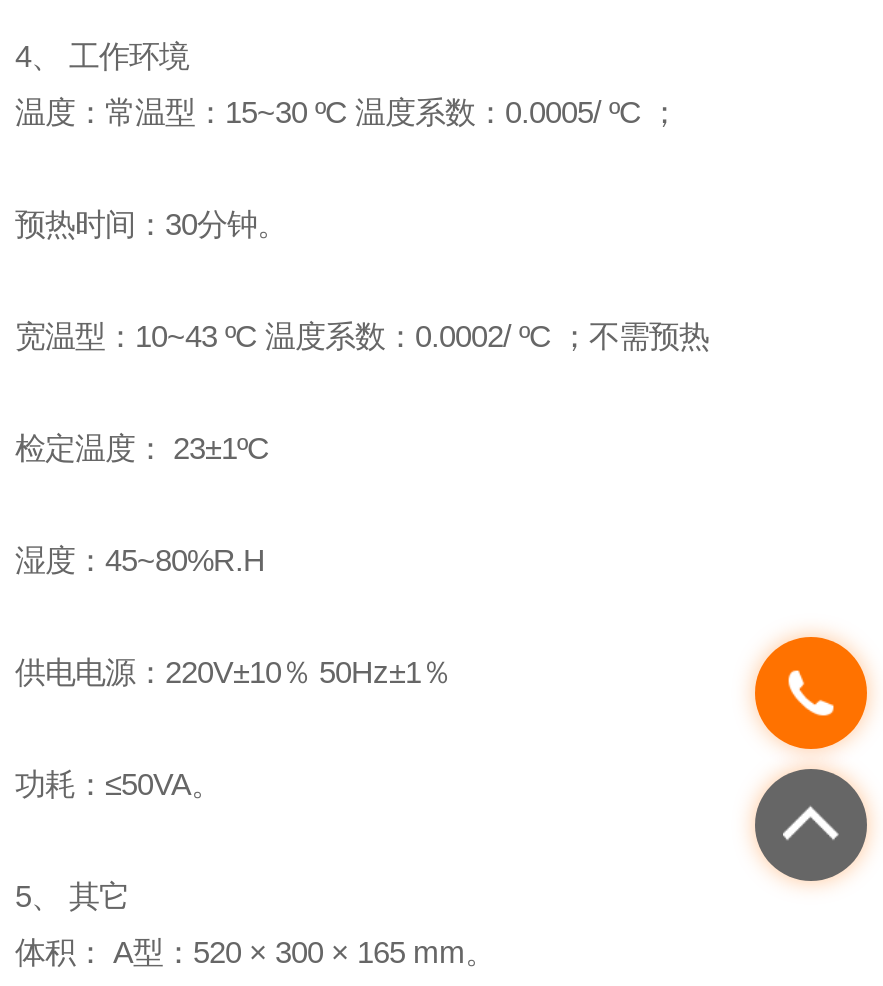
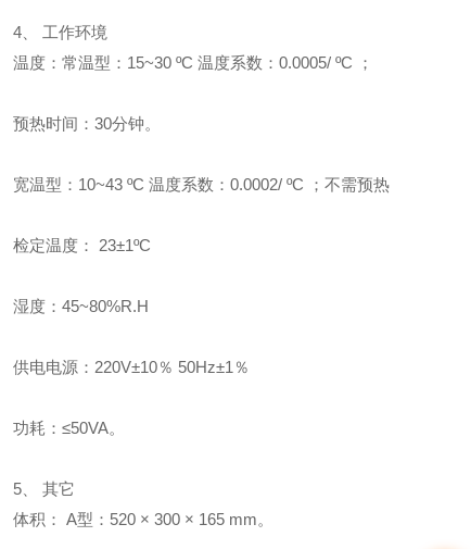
[747,629,875,889] [image] -> none

